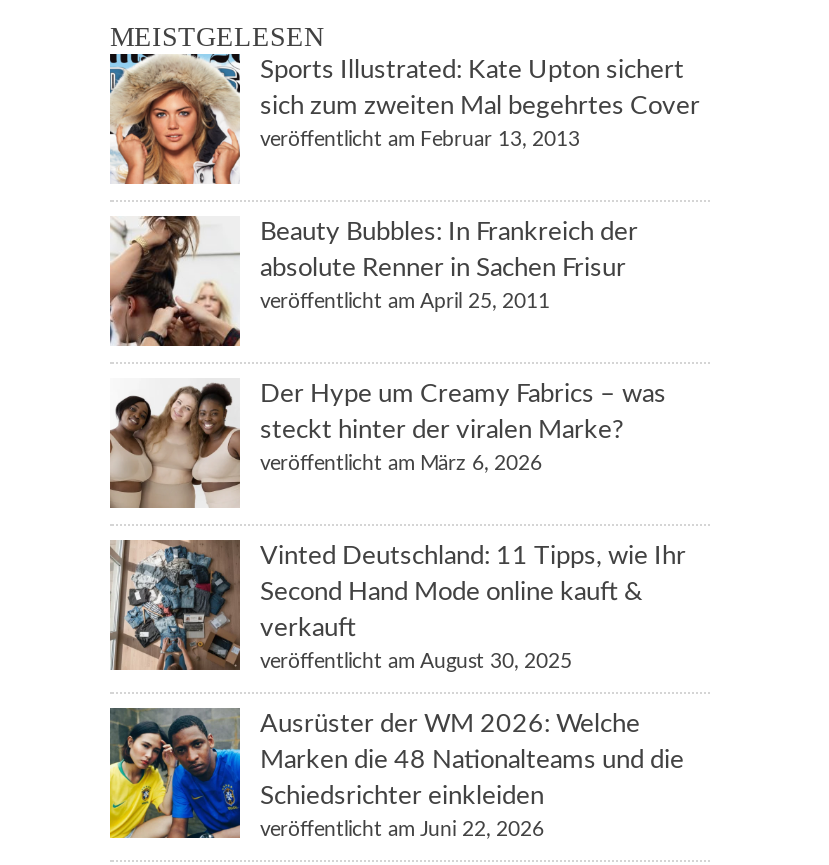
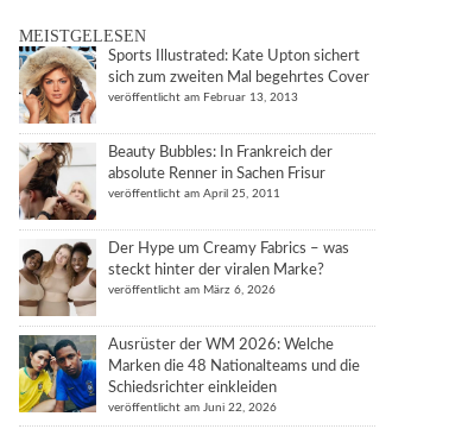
[110,540,686,672] [image] | Vinted Deutschland: 11 Tipps, wie Ihr | Second Hand Mode online kauft & | verkauft | veröffentlicht am August 30, 2025 -> none

